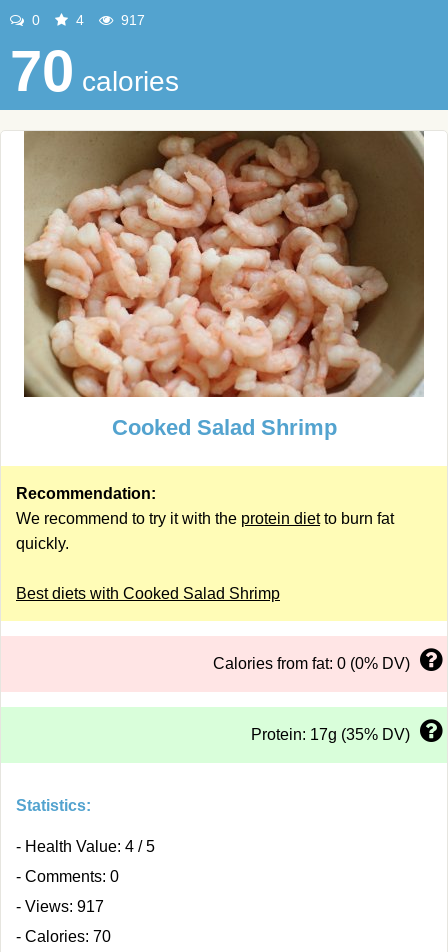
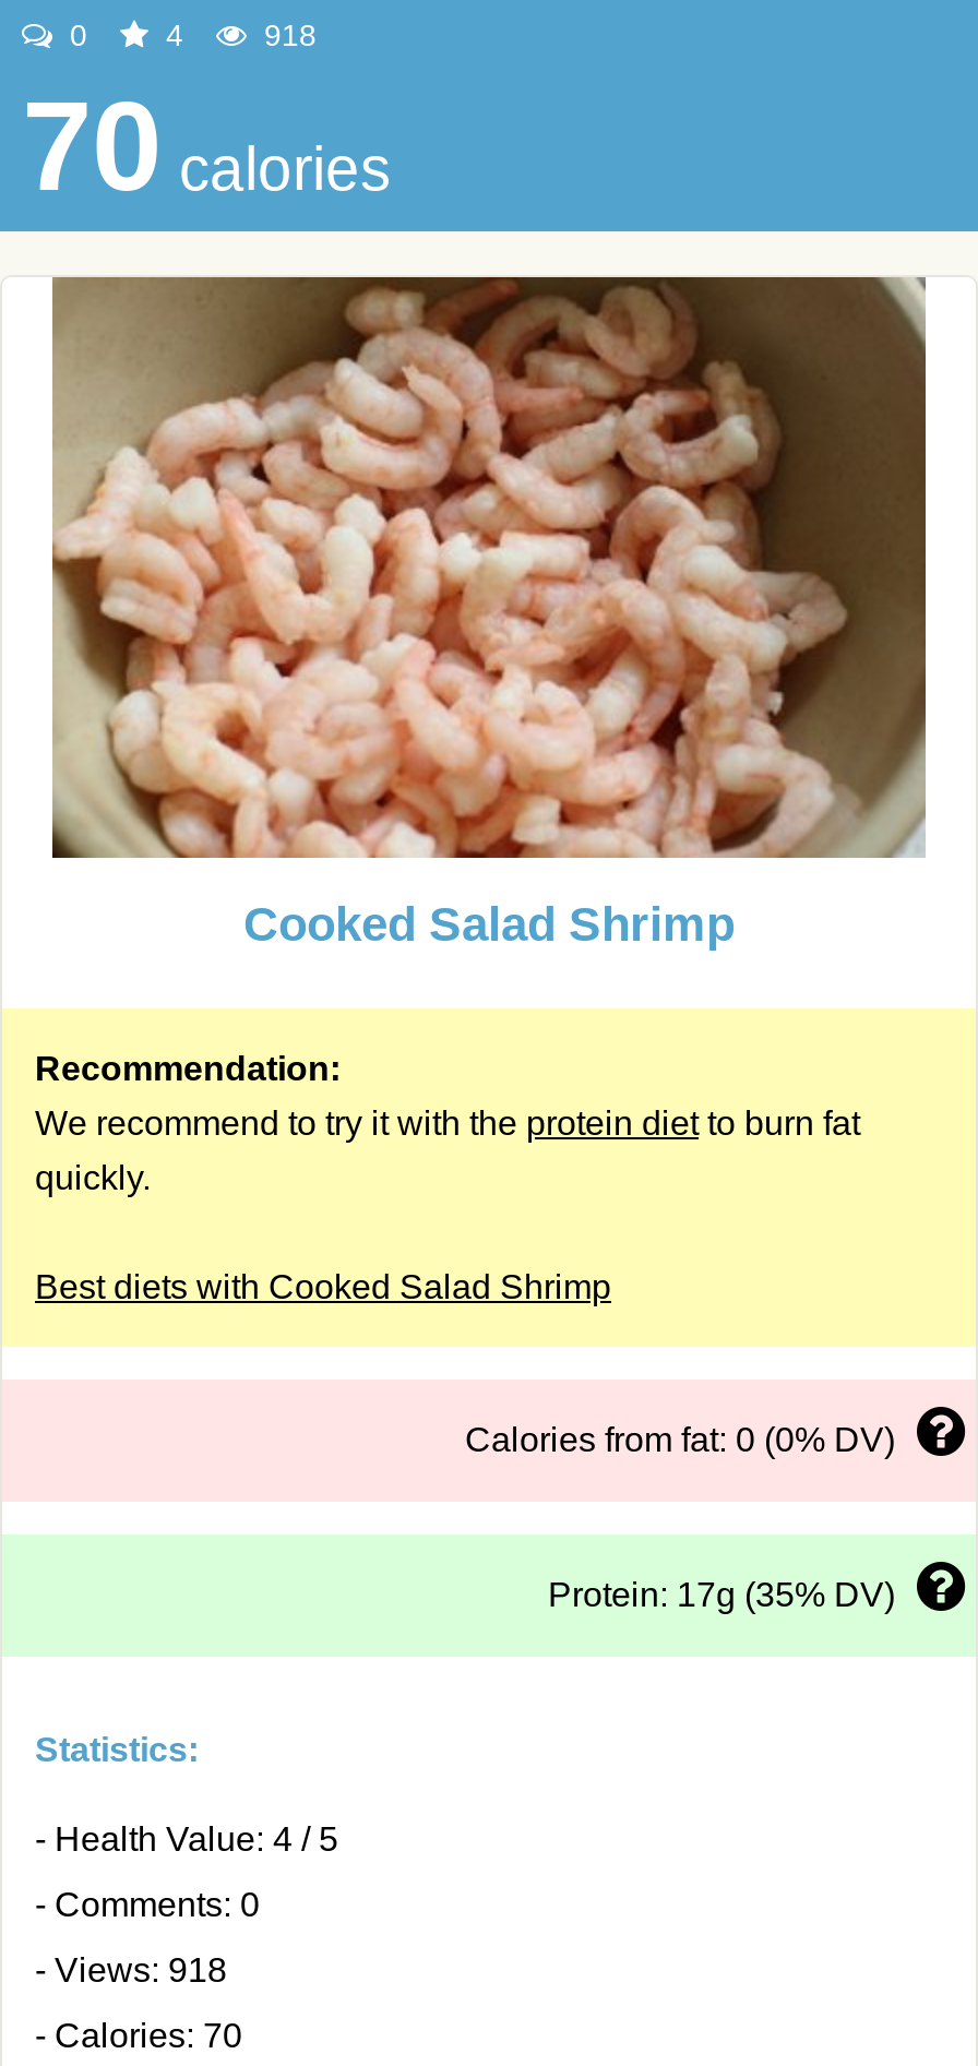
[117,12,145,28] 917 -> [255,17,317,52] 918
[16,898,104,915] - Views: 917 -> [35,1951,227,1989] - Views: 918

